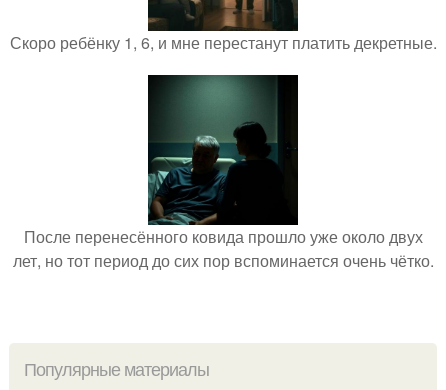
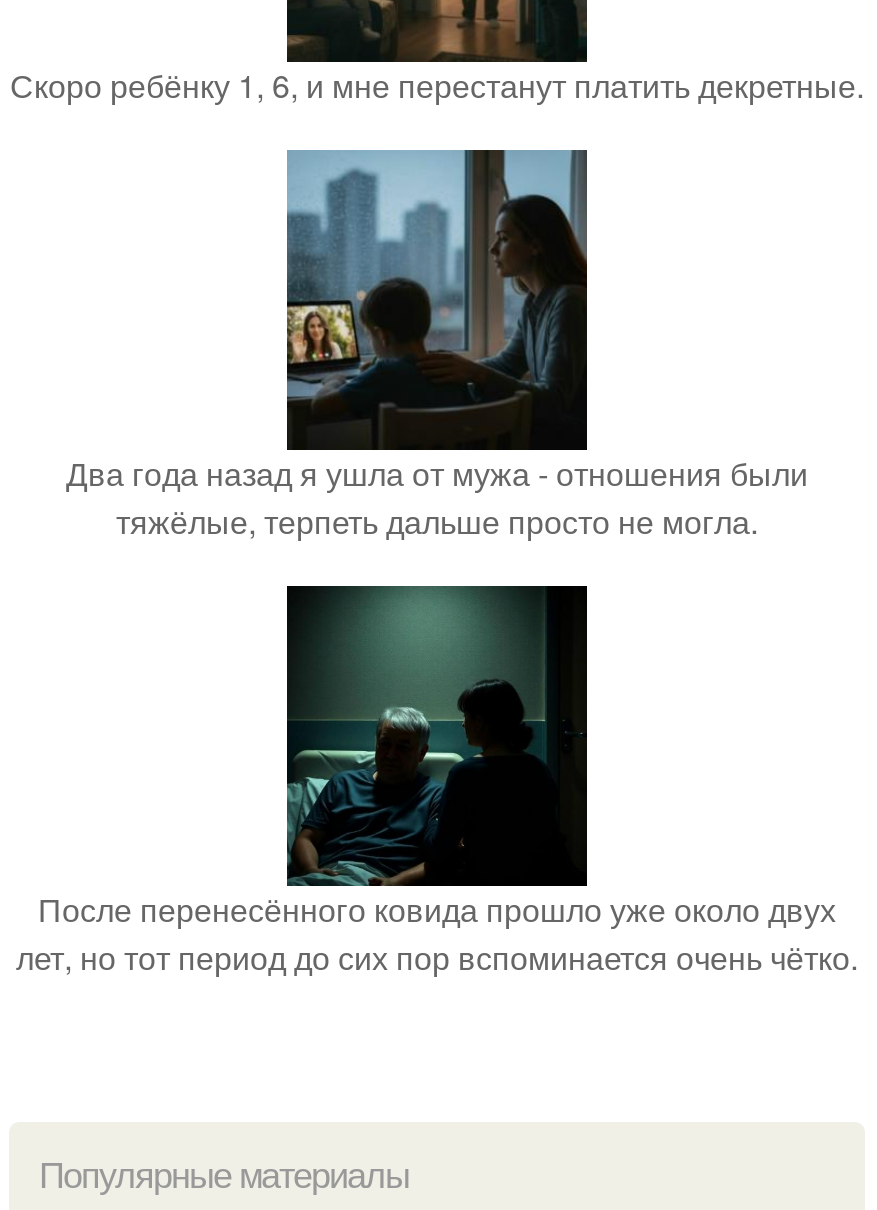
none -> [66,148,808,545] [image] | Два года назад я ушла от мужа - отношения были | тяжёлые, терпеть дальше просто не могла.

